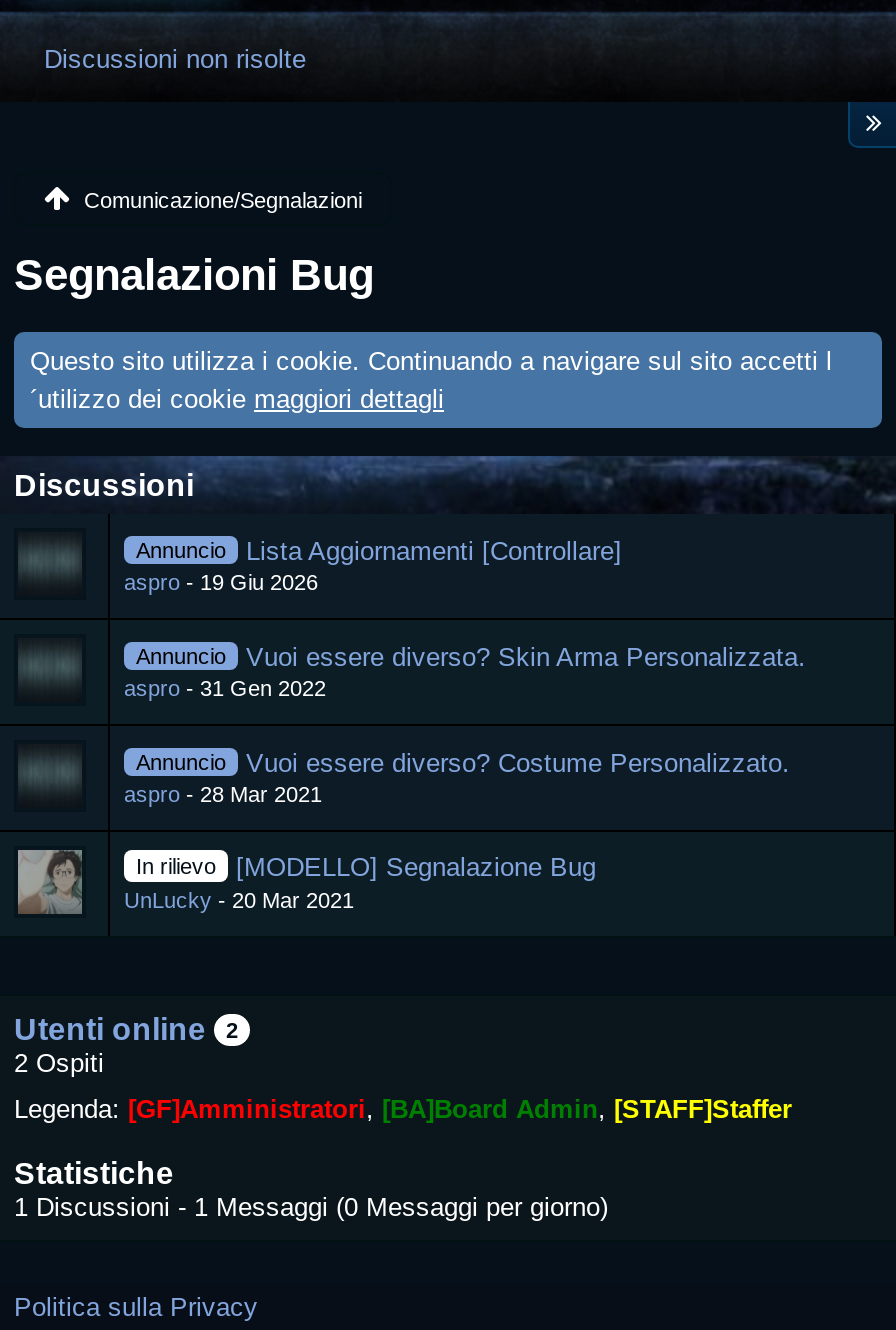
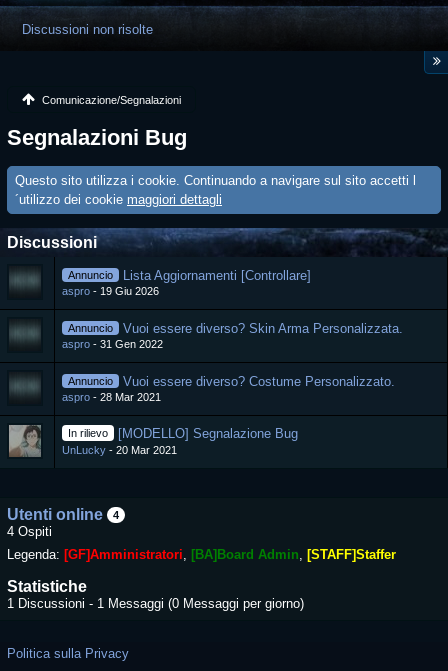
[14,1012,238,1046] Utenti online 2 -> [7,506,119,523] Utenti online 4
[14,1048,104,1078] 2 Ospiti -> [7,524,52,539] 4 Ospiti

